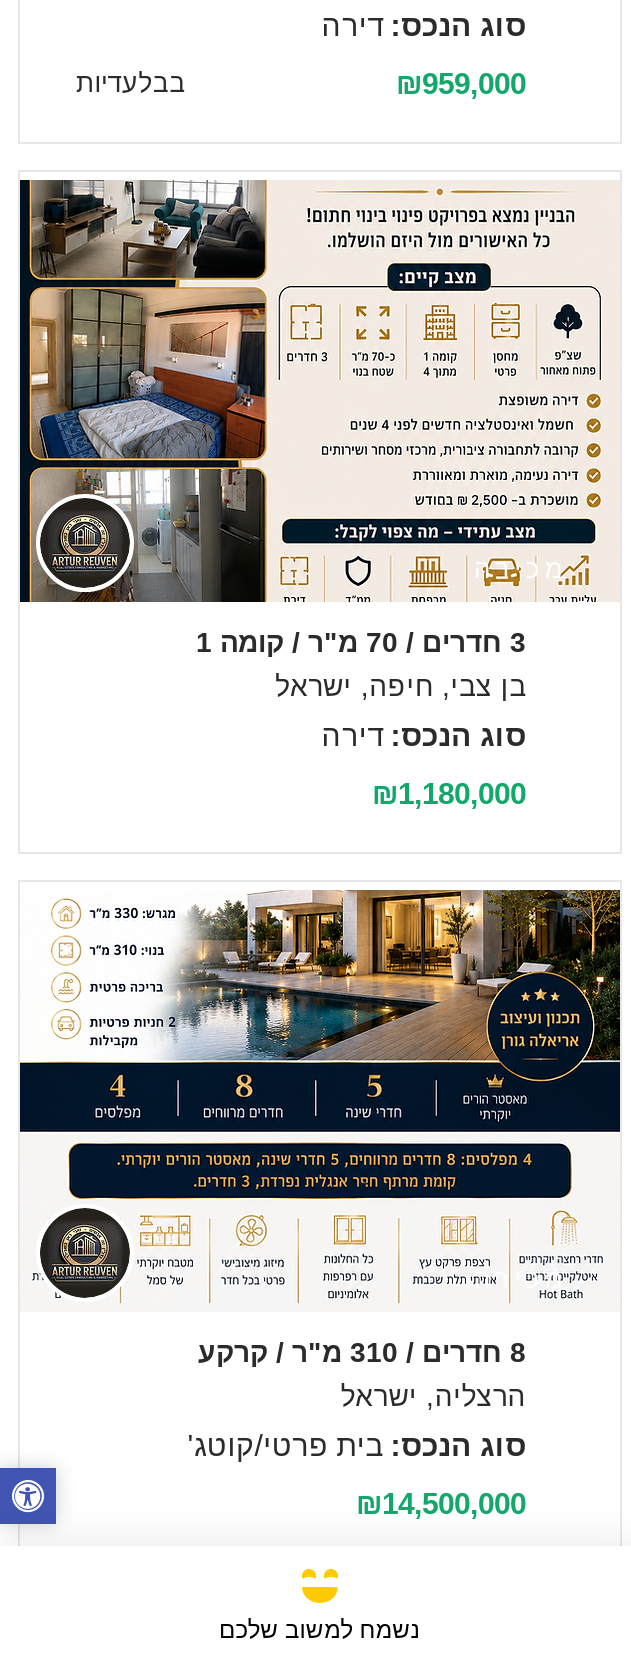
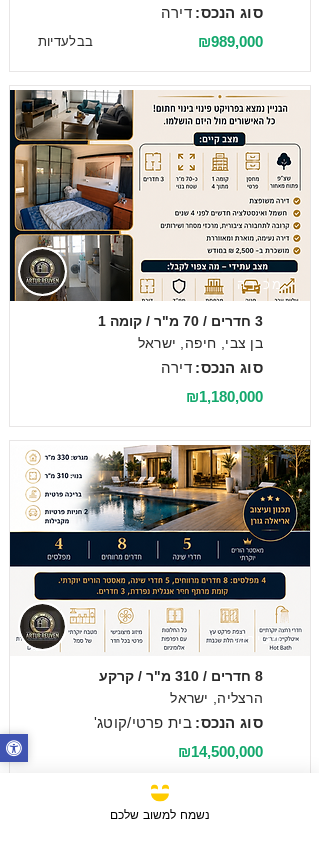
[396,66,526,100] ₪959,000 -> [198,33,263,50] ₪989,000

